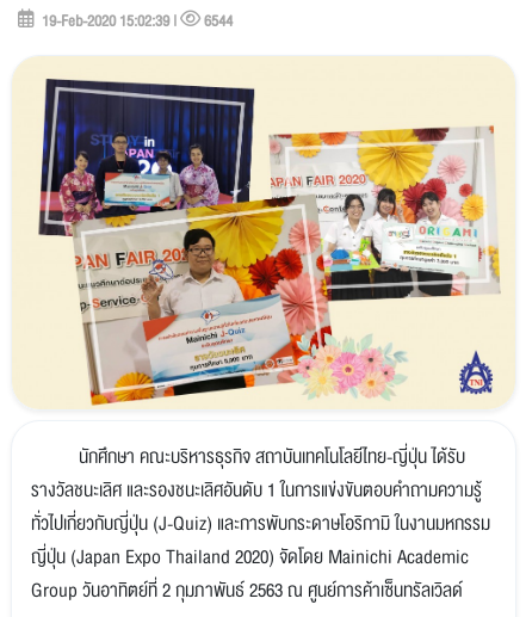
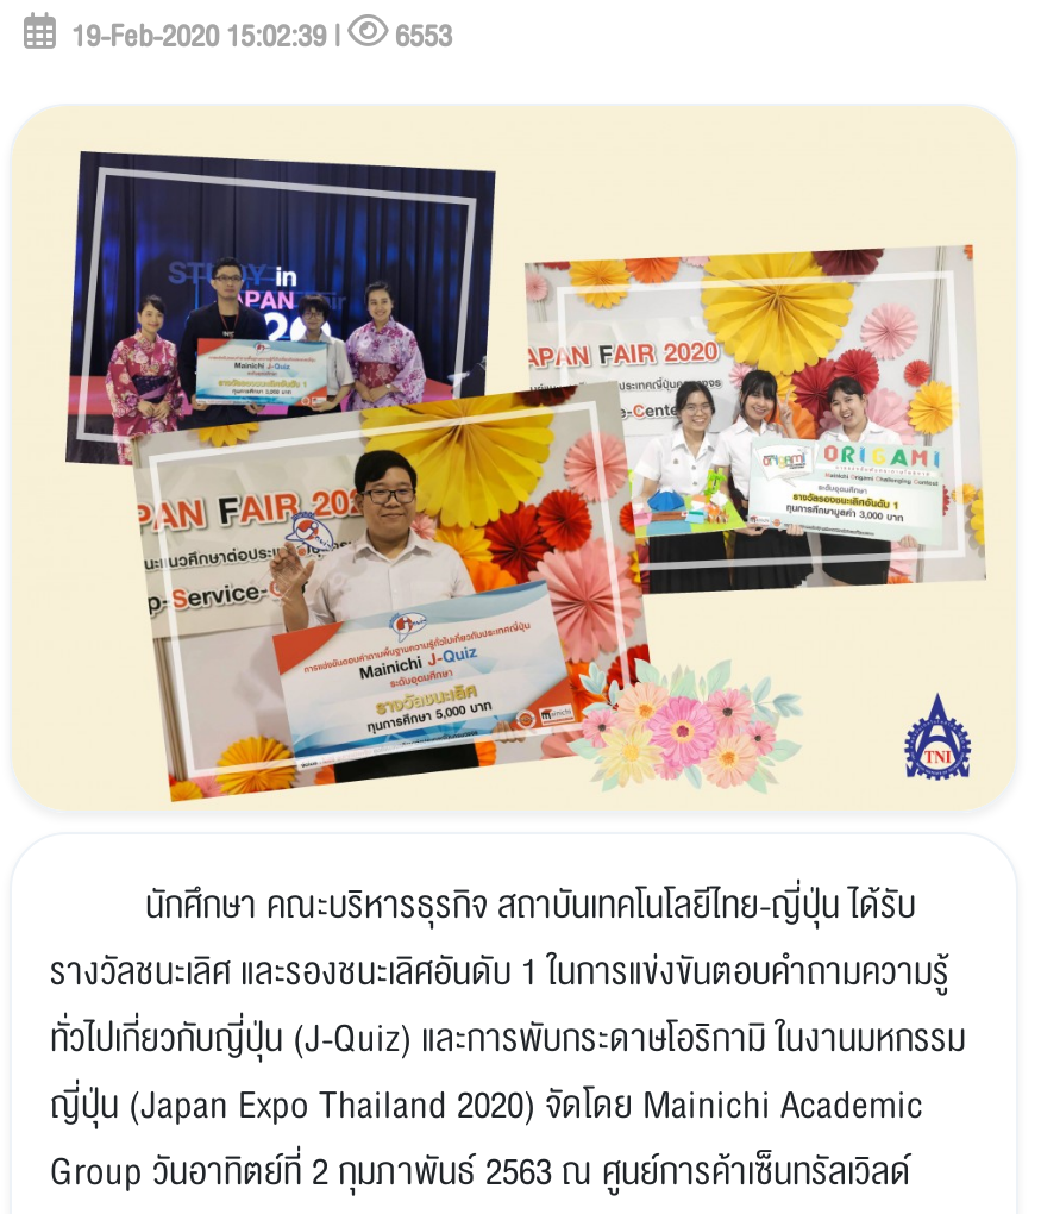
[200,8,233,33] 6544 -> [388,10,452,60] 6553

